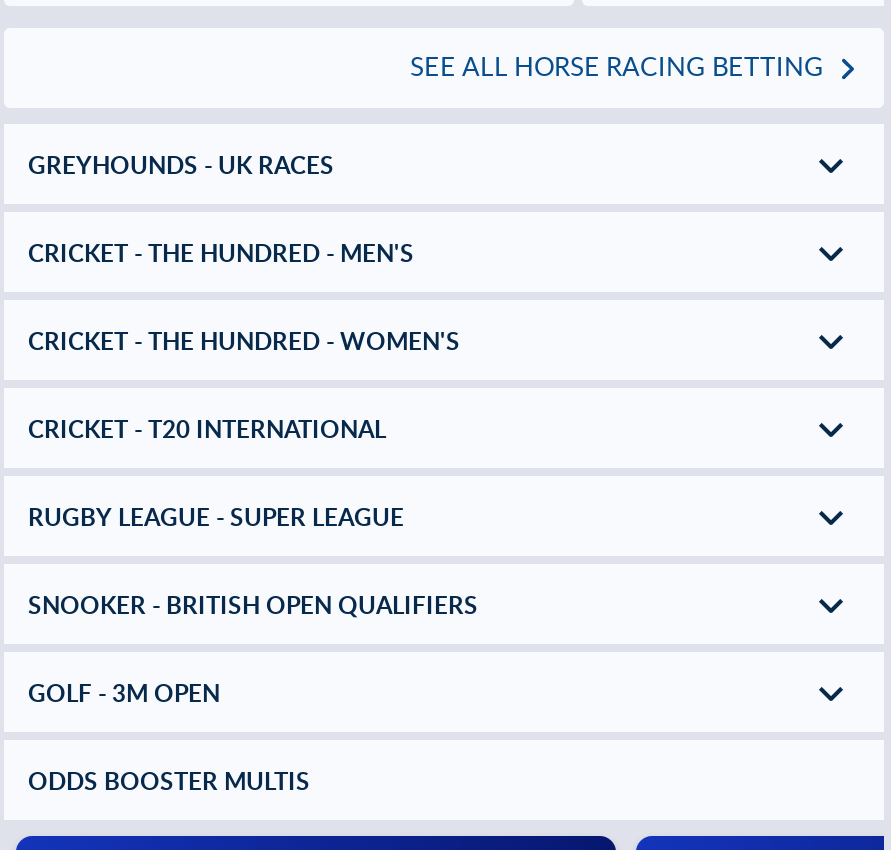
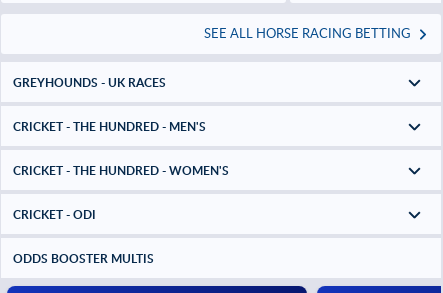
[28,411,478,709] CRICKET - T20 INTERNATIONAL | RUGBY LEAGUE - SUPER LEAGUE | SNOOKER - BRITISH OPEN QUALIFIERS | GOLF - 3M OPEN -> [13,206,96,223] CRICKET - ODI

